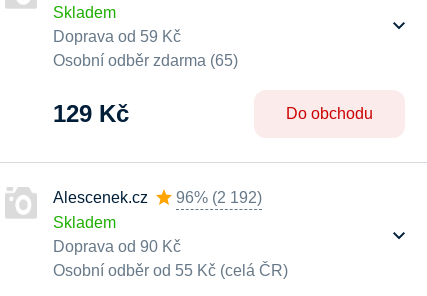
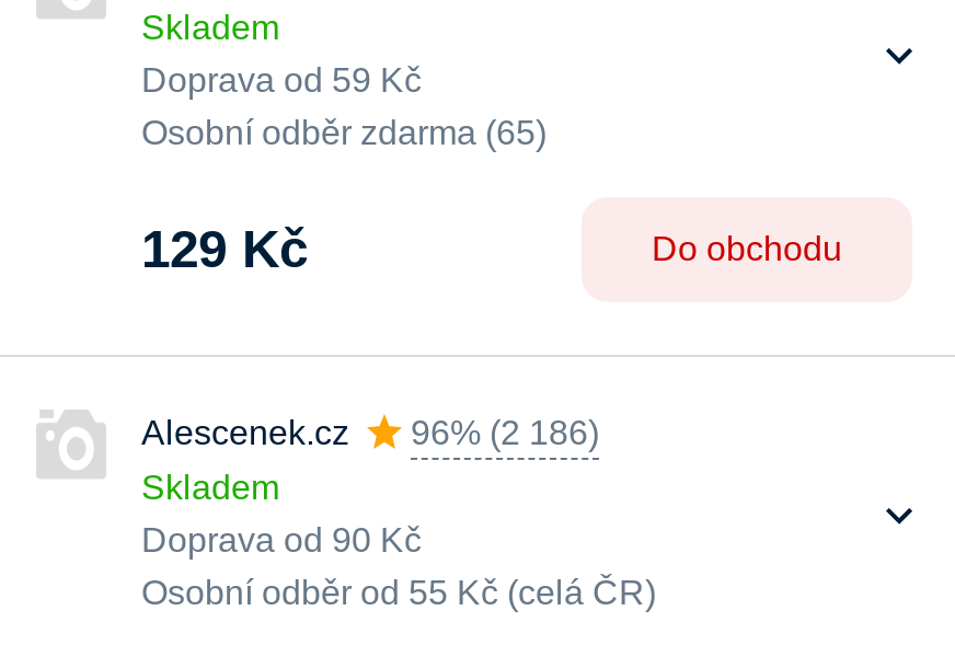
[53,189,262,206] Alescenek.cz 96% (2 192) -> [141,414,599,451] Alescenek.cz 96% (2 186)

